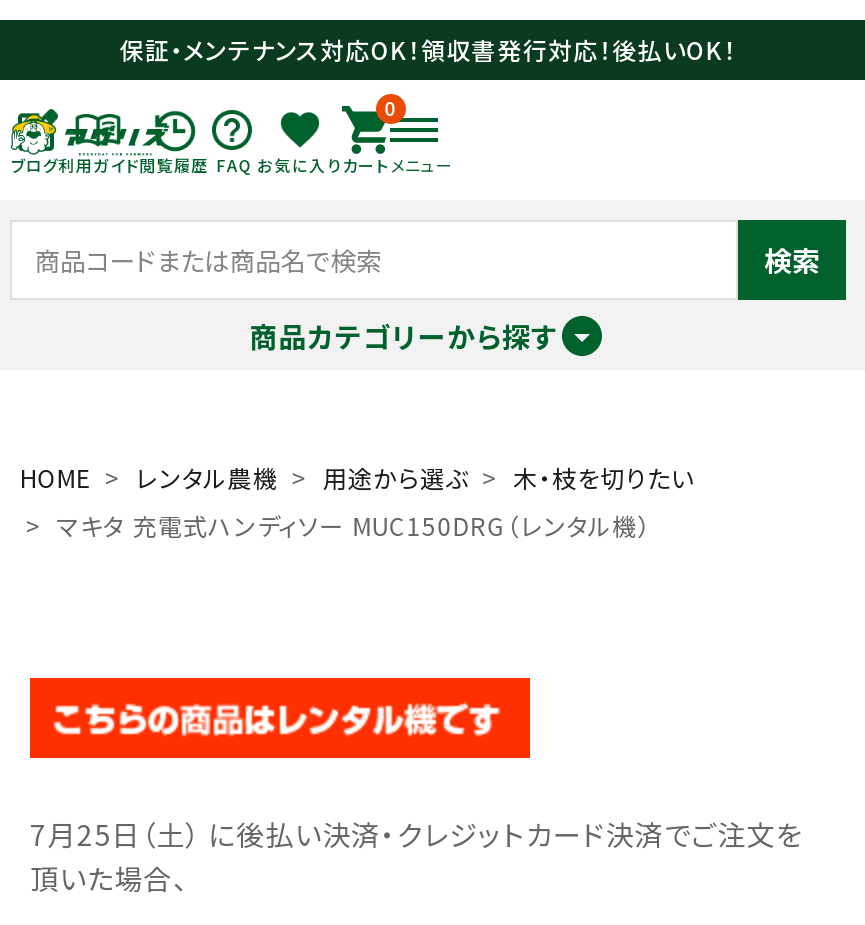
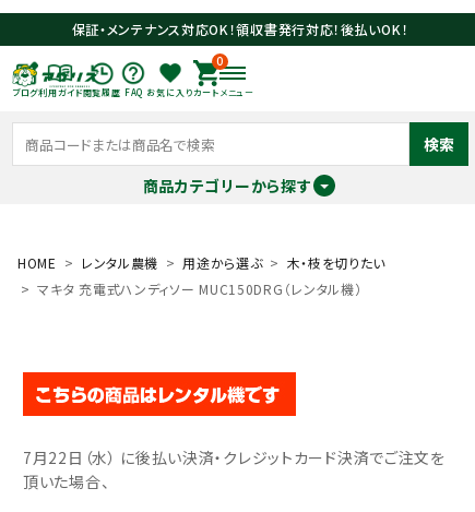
[30,814,803,854] 7月25日（土） に後払い決済・クレジットカード決済でご注文を -> [23,446,445,468] 7月22日（水） に後払い決済・クレジットカード決済でご注文を

